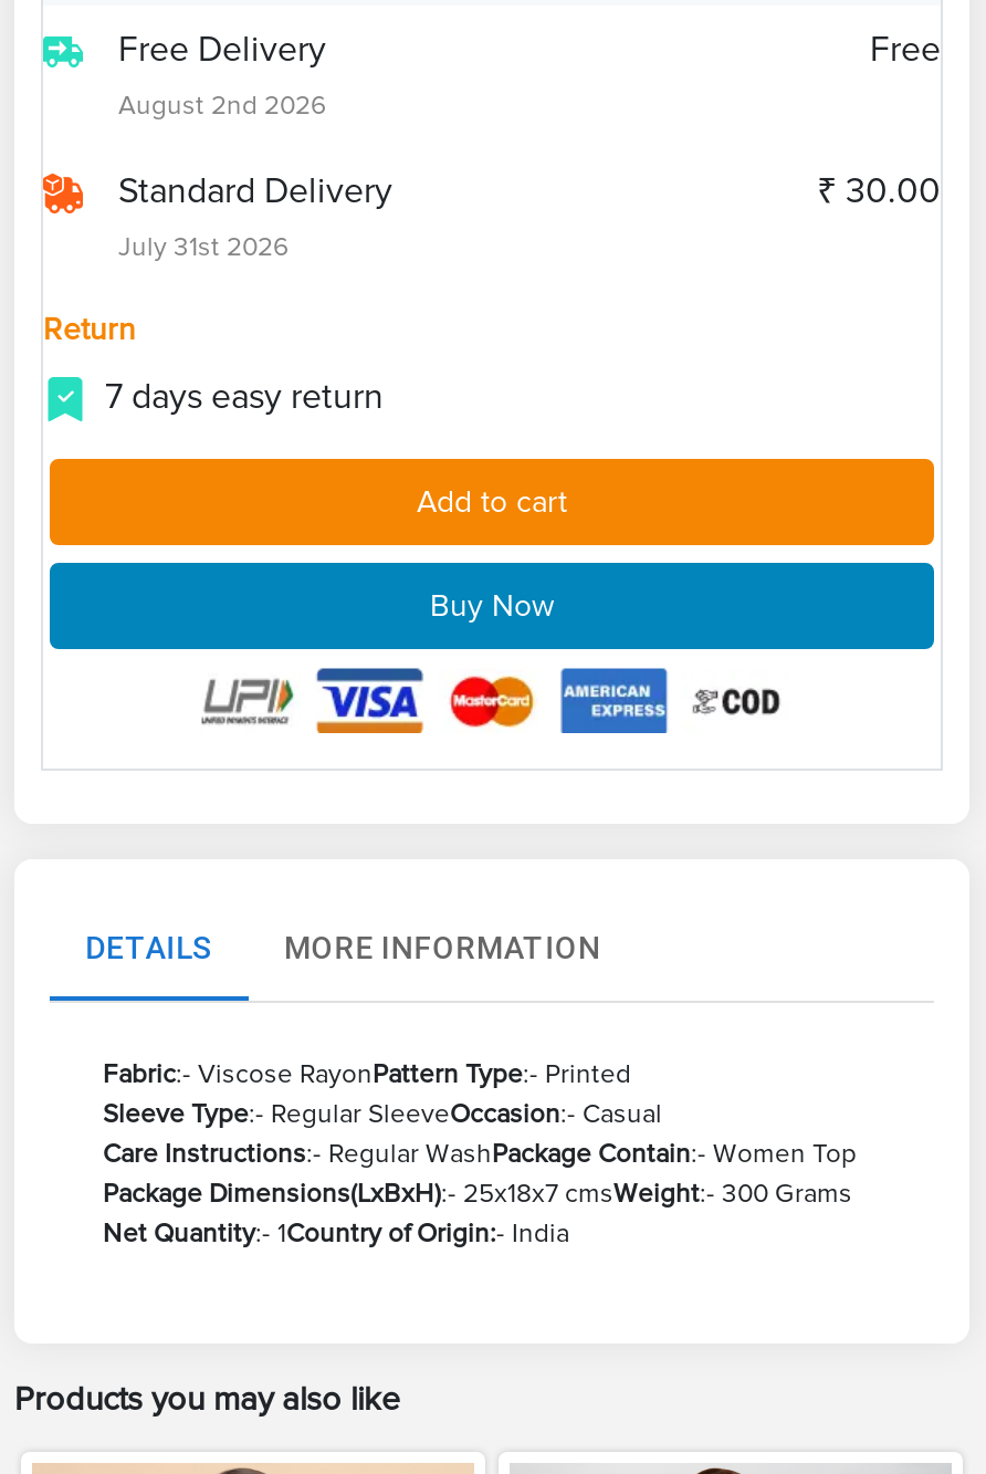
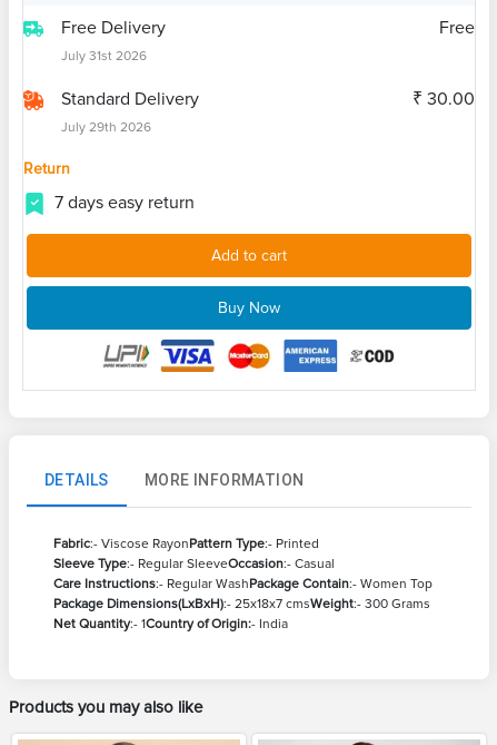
[118,88,326,122] August 2nd 2026 -> [61,47,147,64] July 31st 2026
[118,230,289,263] July 31st 2026 -> [61,119,151,135] July 29th 2026

